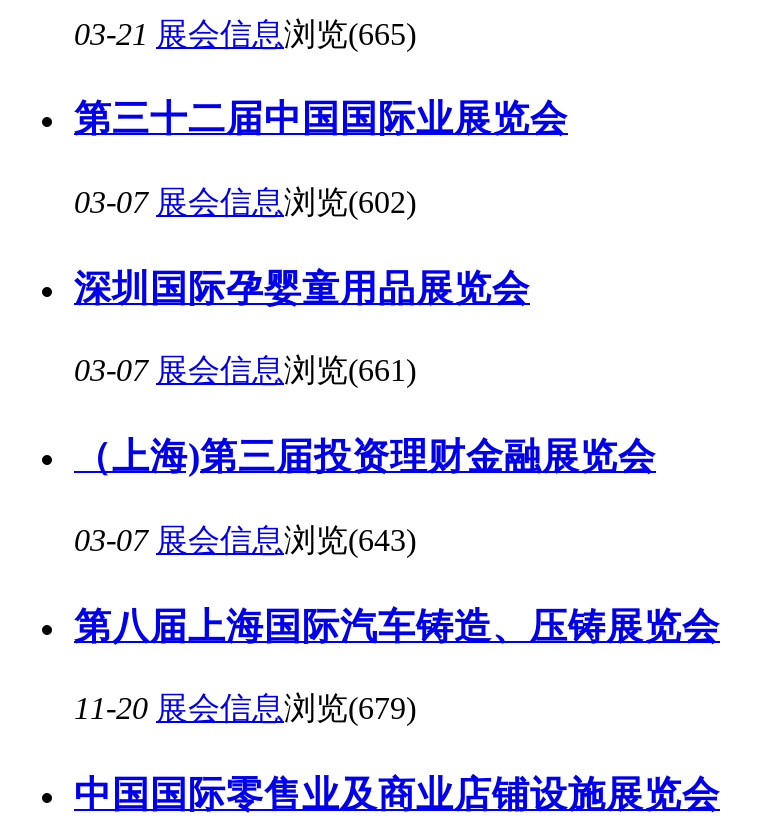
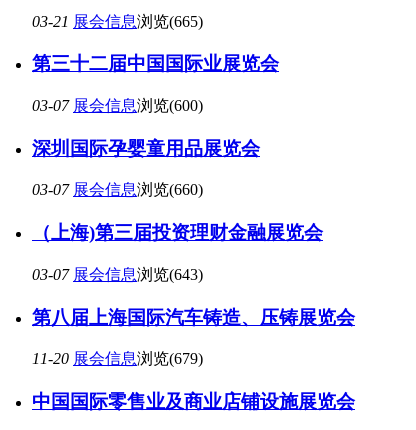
[74,185,416,219] 03-07 展会信息浏览(602) -> [32,97,203,114] 03-07 展会信息浏览(600)
[74,354,416,388] 03-07 展会信息浏览(661) -> [32,181,203,198] 03-07 展会信息浏览(660)

